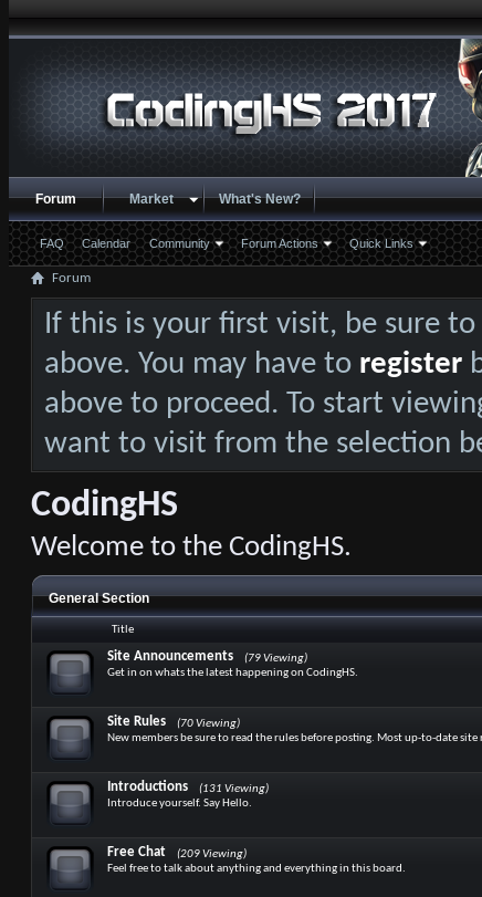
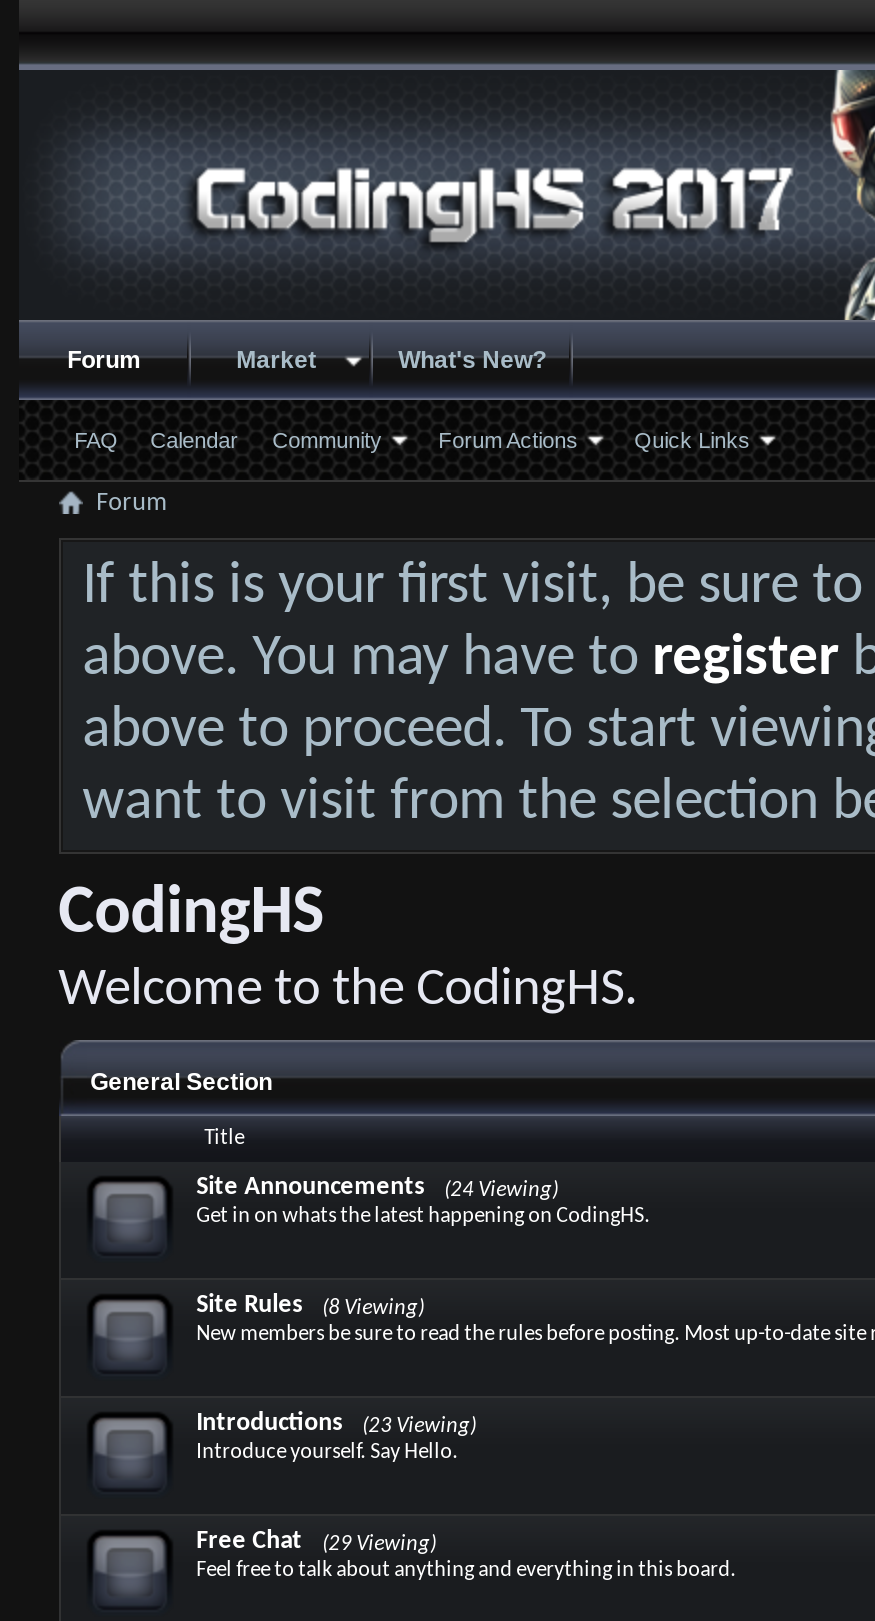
[107,649,307,665] Site Announcements (79 Viewing) -> [196,1174,558,1202] Site Announcements (24 Viewing)
[107,715,239,730] Site Rules (70 Viewing) -> [196,1292,424,1320] Site Rules (8 Viewing)
[107,780,268,795] Introductions (131 Viewing) -> [196,1410,476,1438] Introductions (23 Viewing)
[107,845,246,861] Free Chat (209 Viewing) -> [196,1528,436,1556] Free Chat (29 Viewing)

